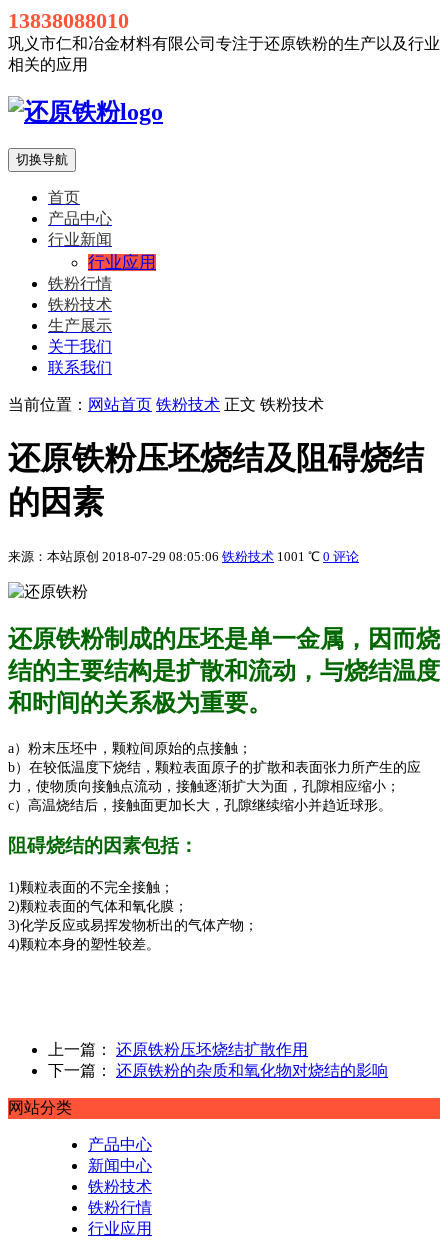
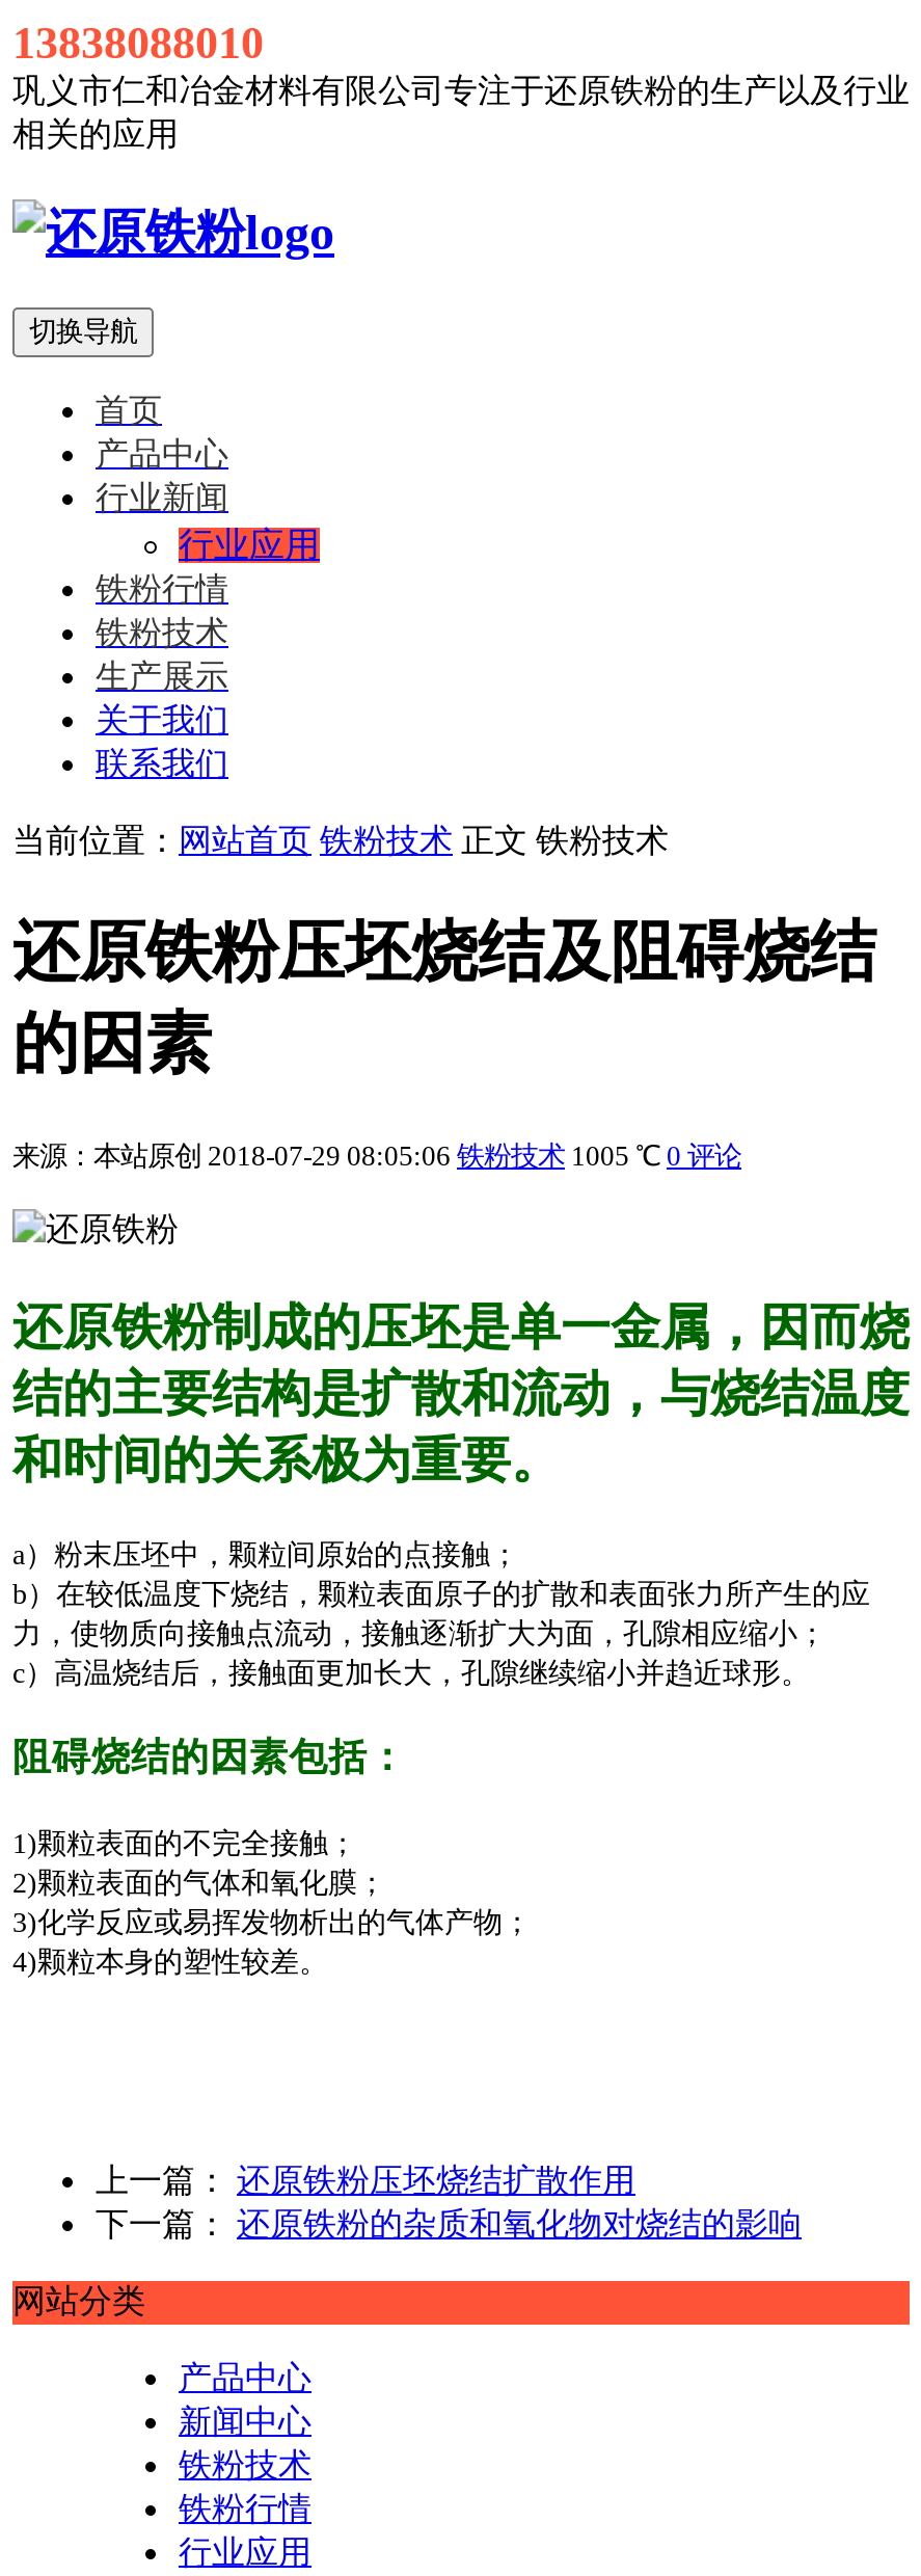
[8,549,359,564] 来源：本站原创2018-07-29 08:05:06铁粉技术1001 ℃ 0 评论 -> [12,1140,741,1171] 来源：本站原创2018-07-29 08:05:06铁粉技术1005 ℃ 0 评论

